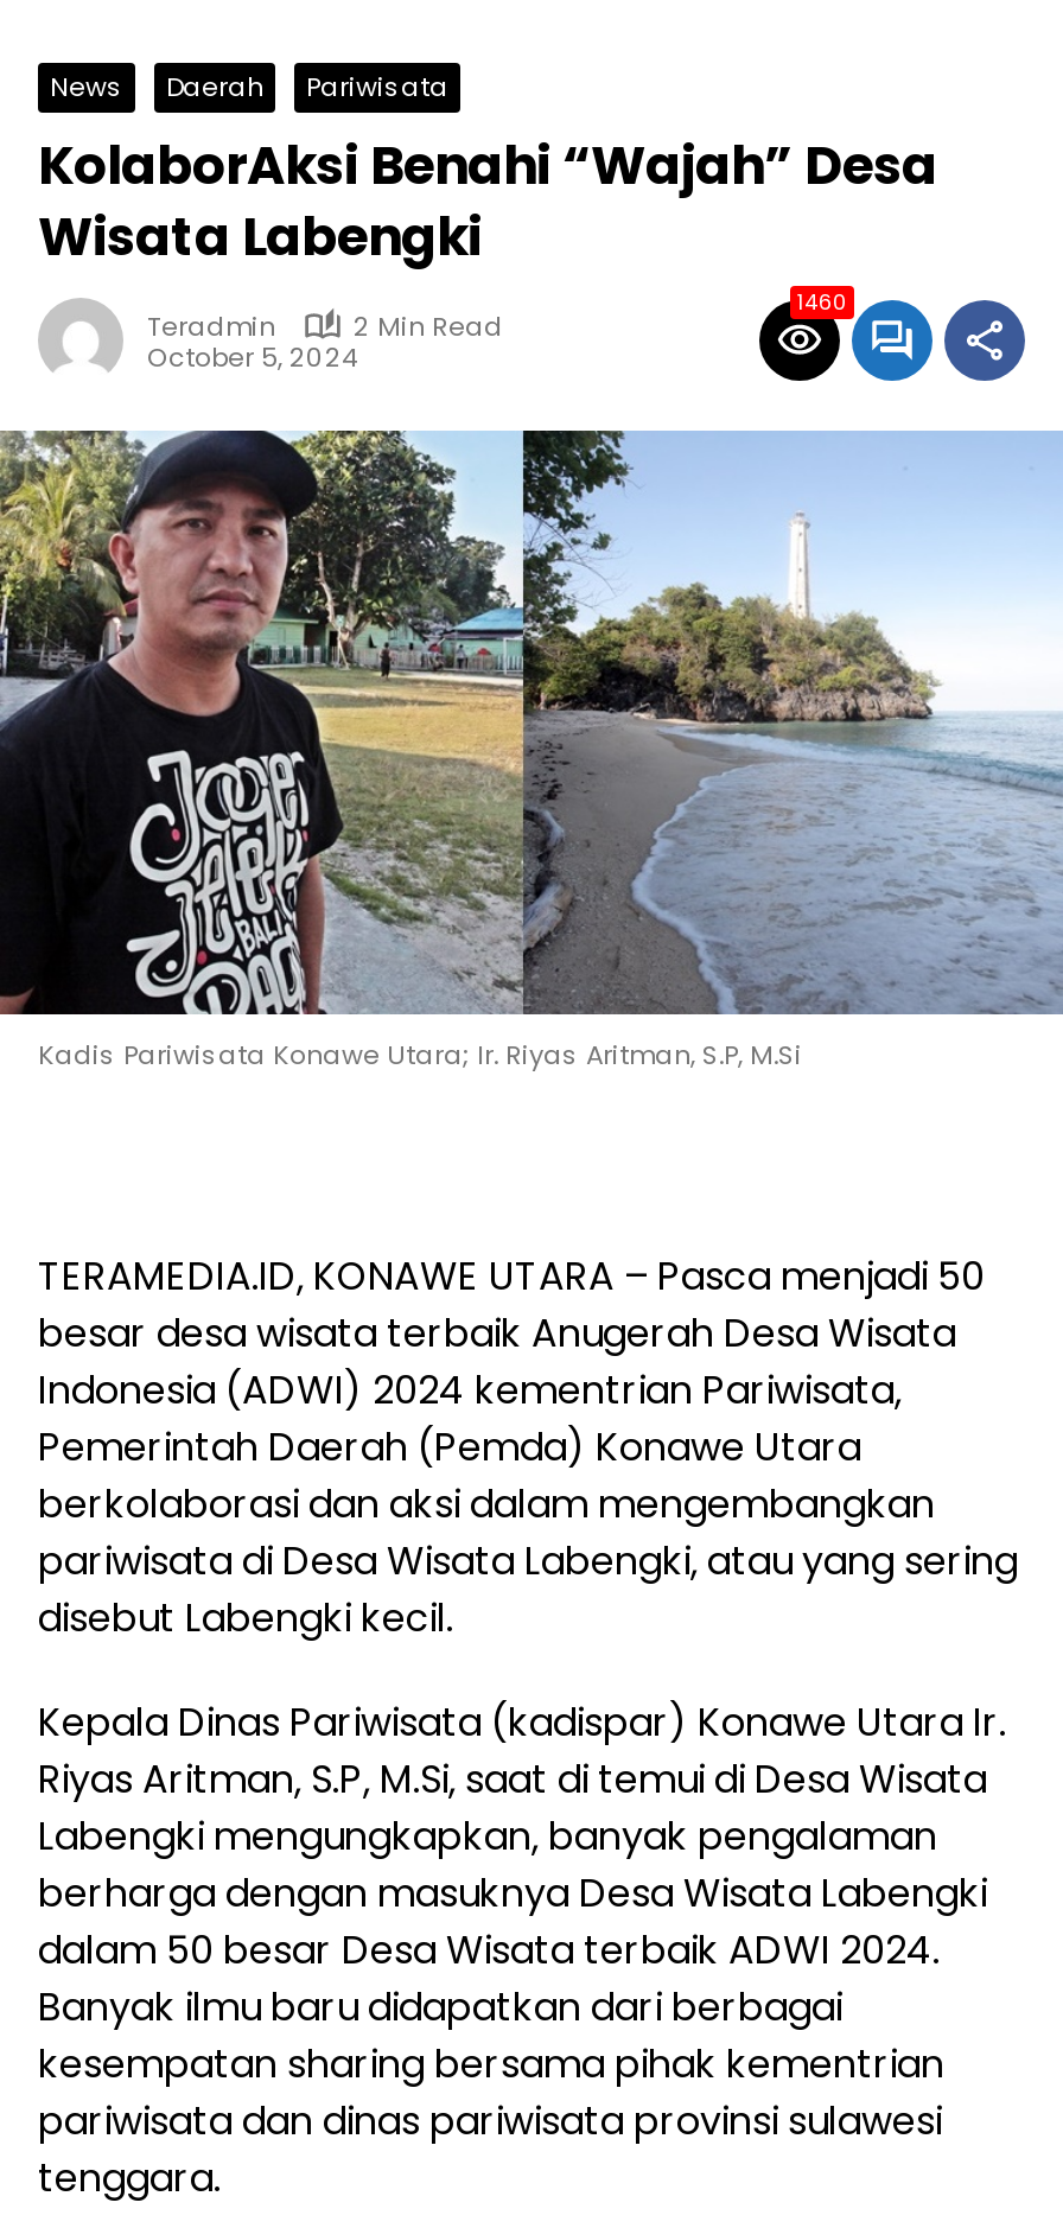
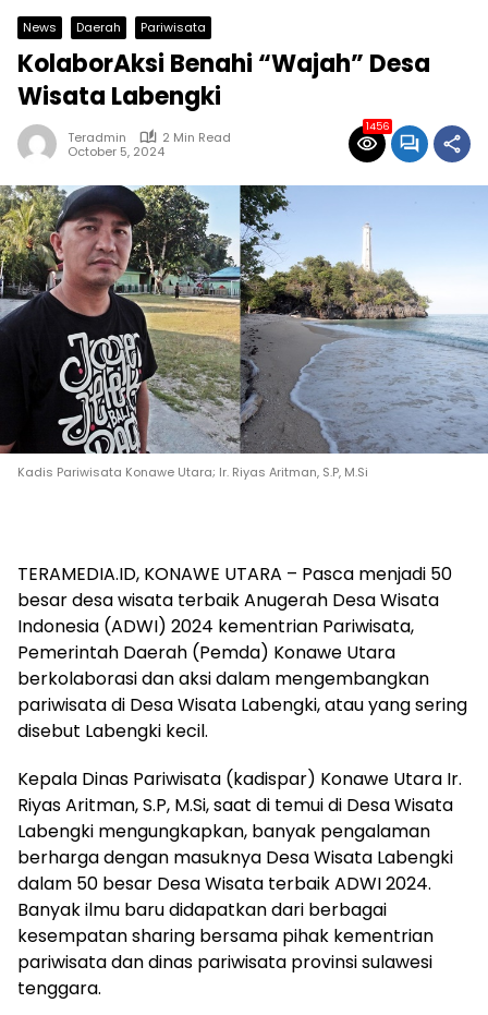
[797,288,847,317] 1460 -> [366,120,389,133] 1456

